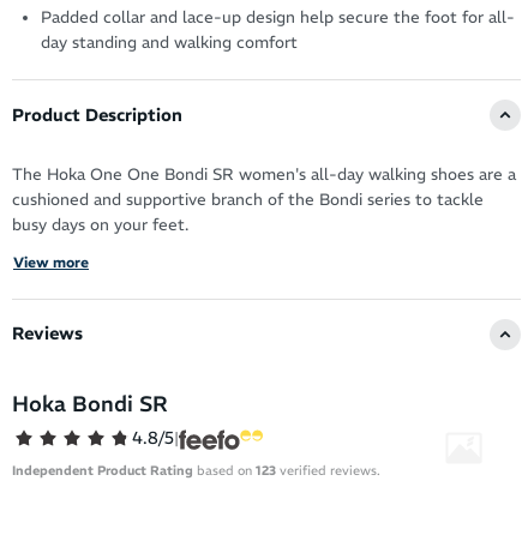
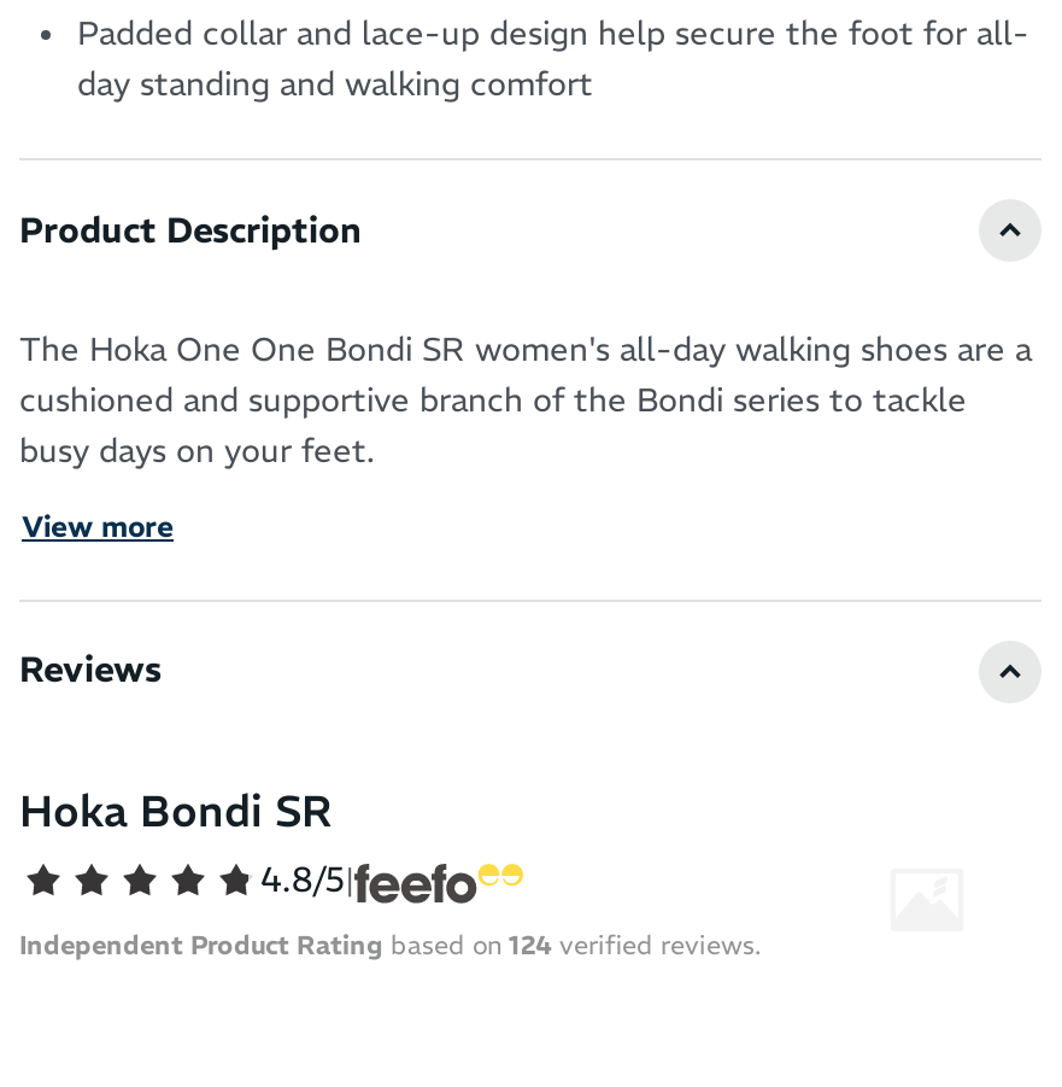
[12,462,380,479] Independent Product Rating based on 123 verified reviews. -> [19,928,762,961] Independent Product Rating based on 124 verified reviews.

